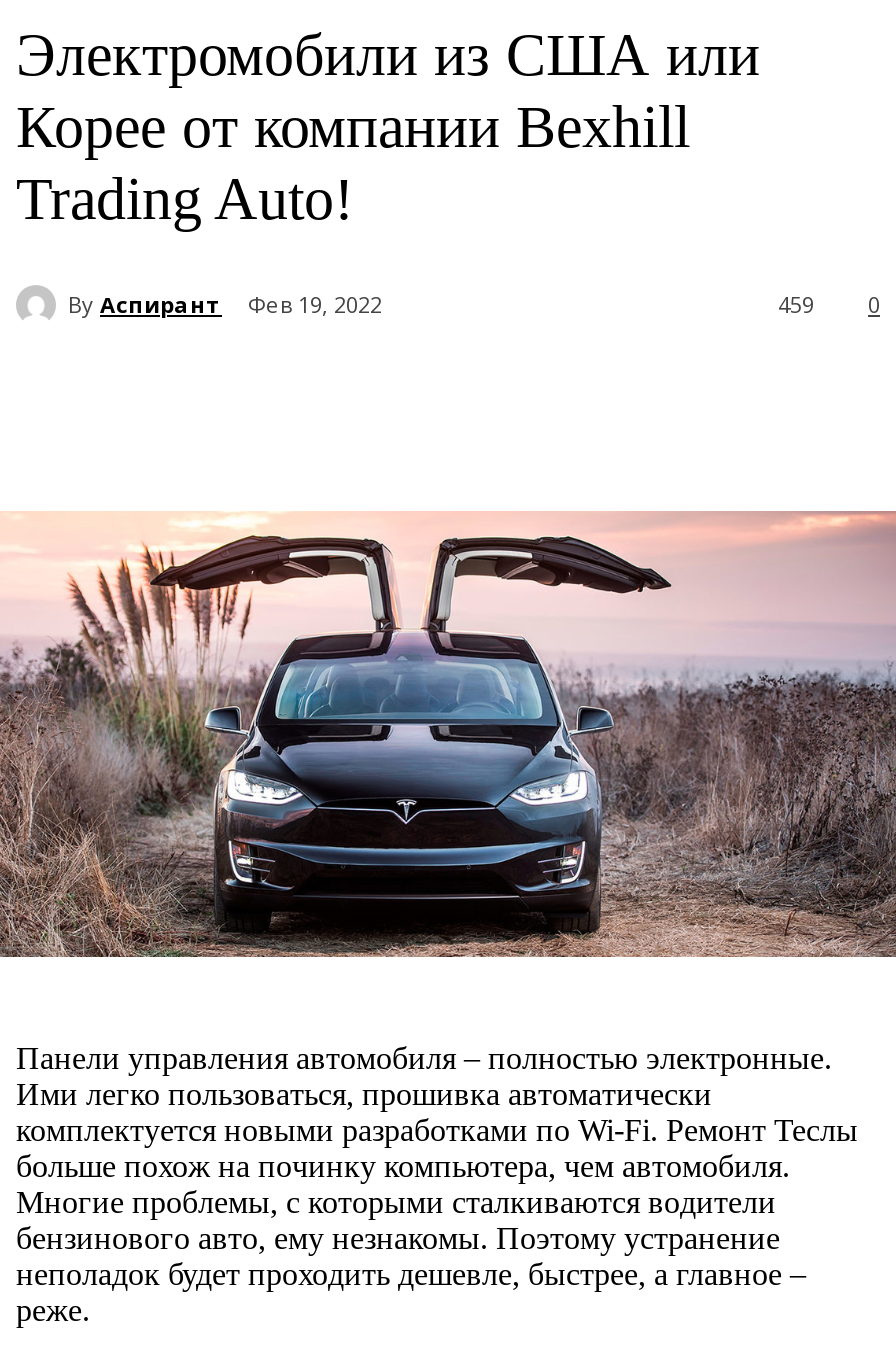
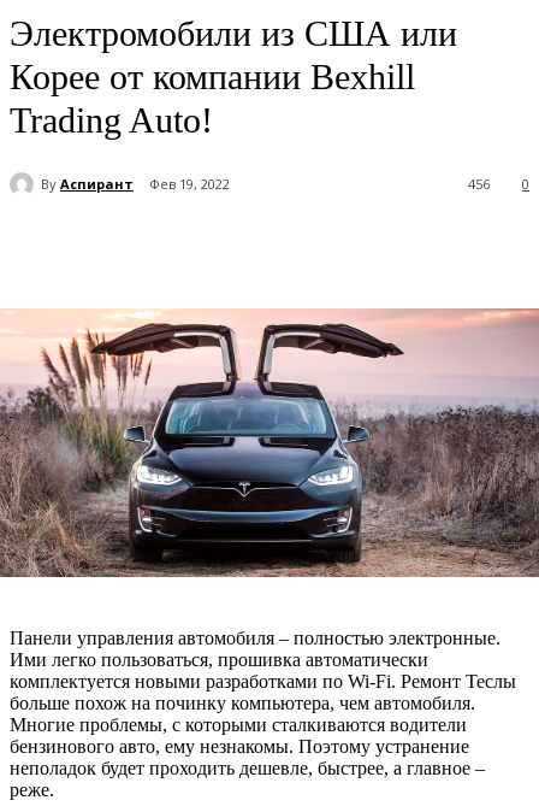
[778,289,880,319] 459 0 -> [468,175,529,193] 456 0

